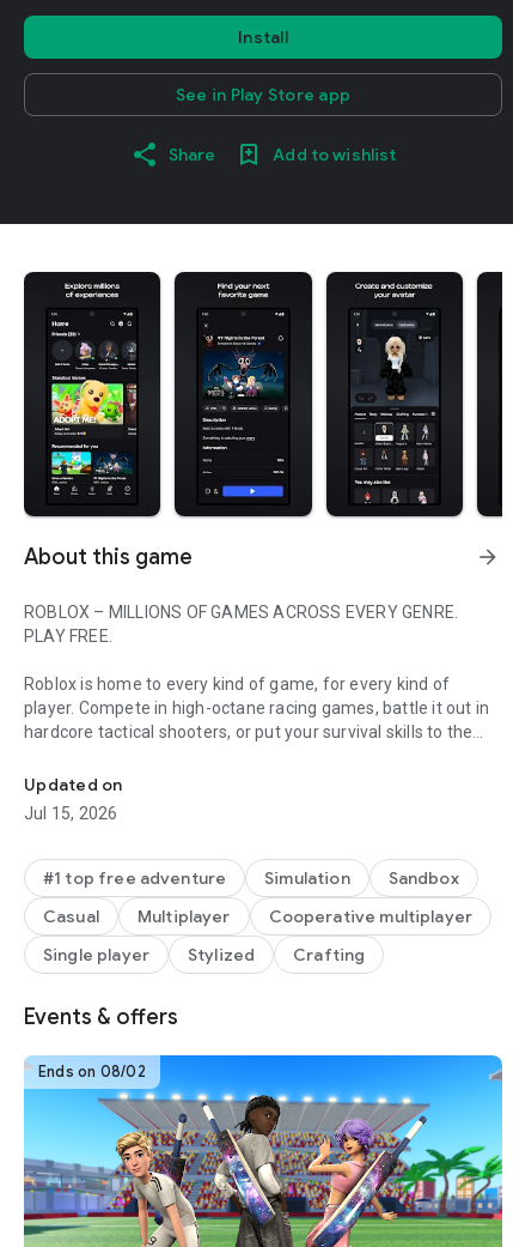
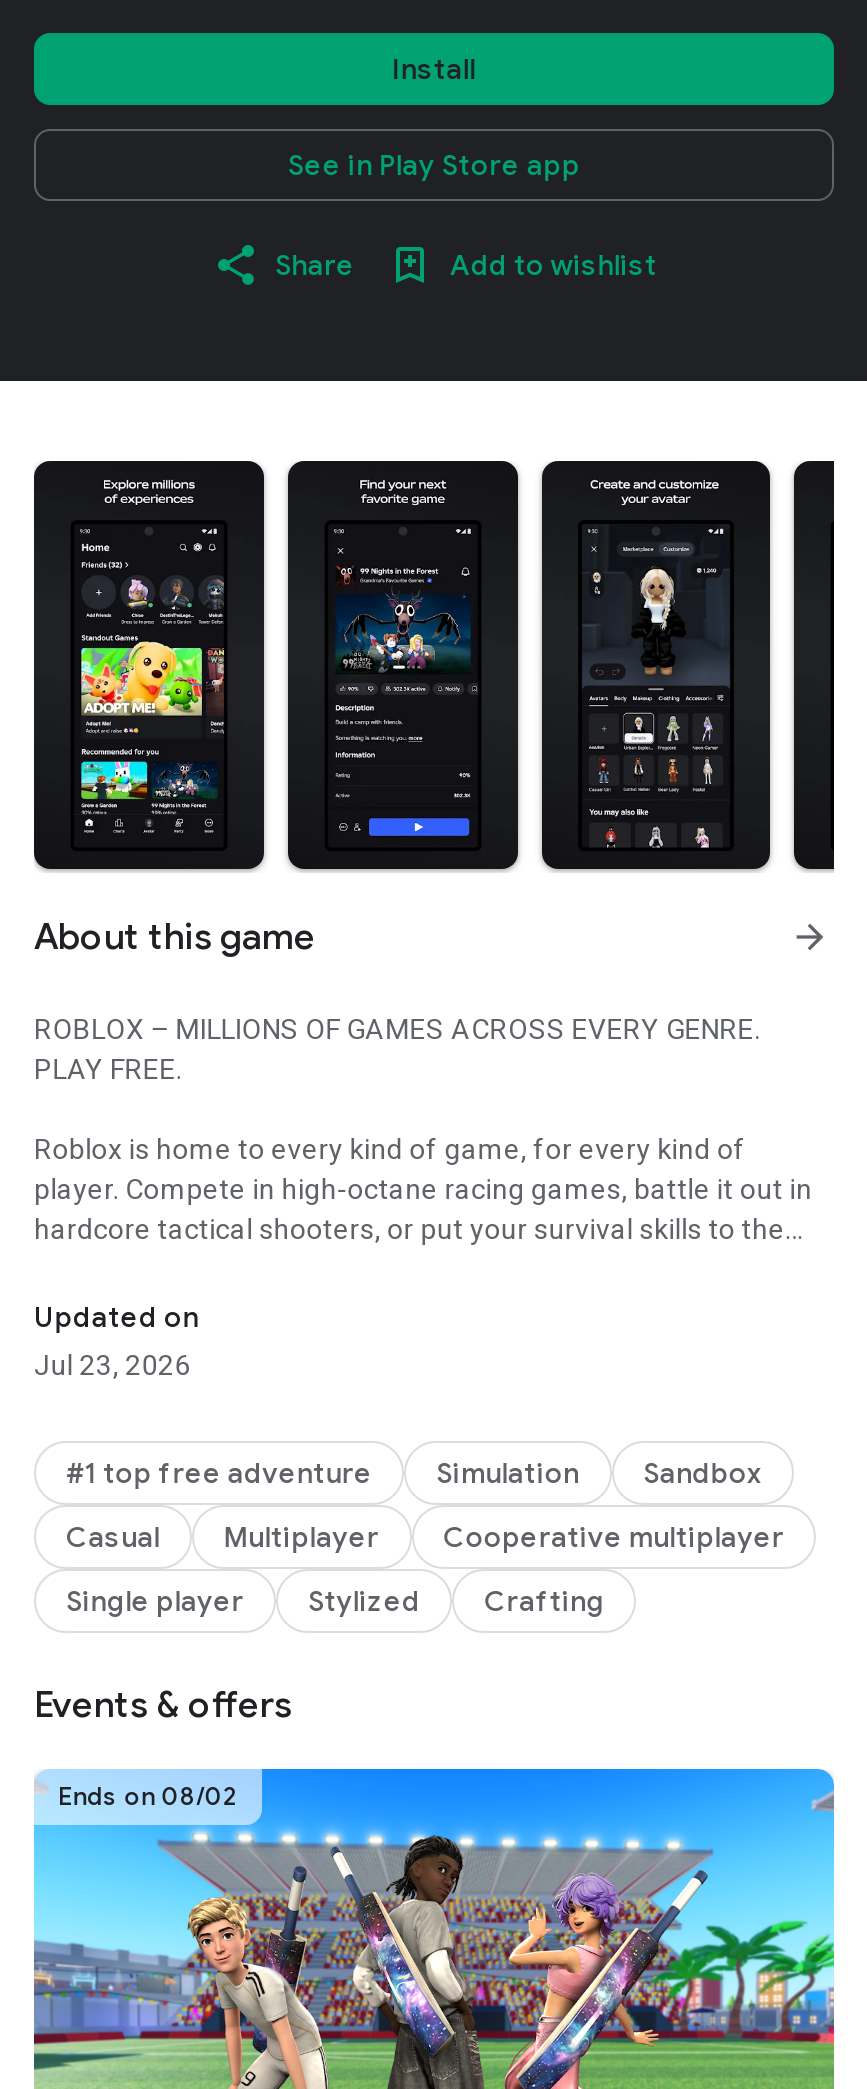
[24,804,118,823] Jul 15, 2026 -> [34,1349,191,1381] Jul 23, 2026

